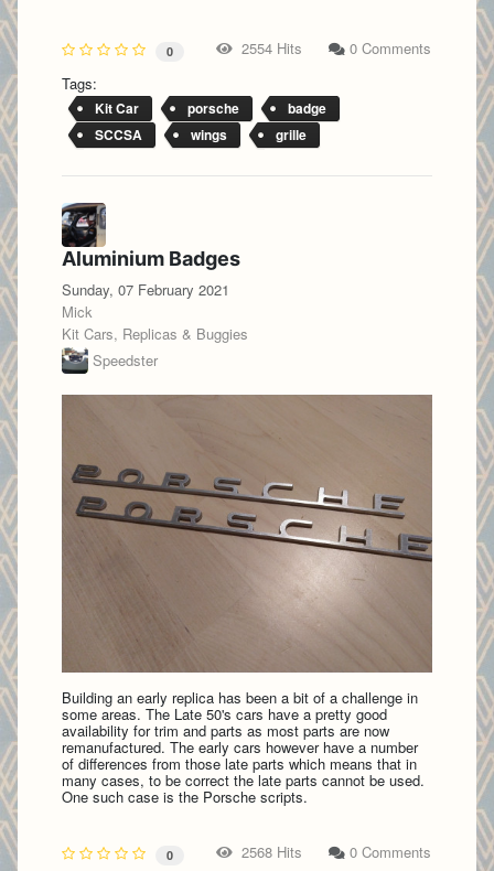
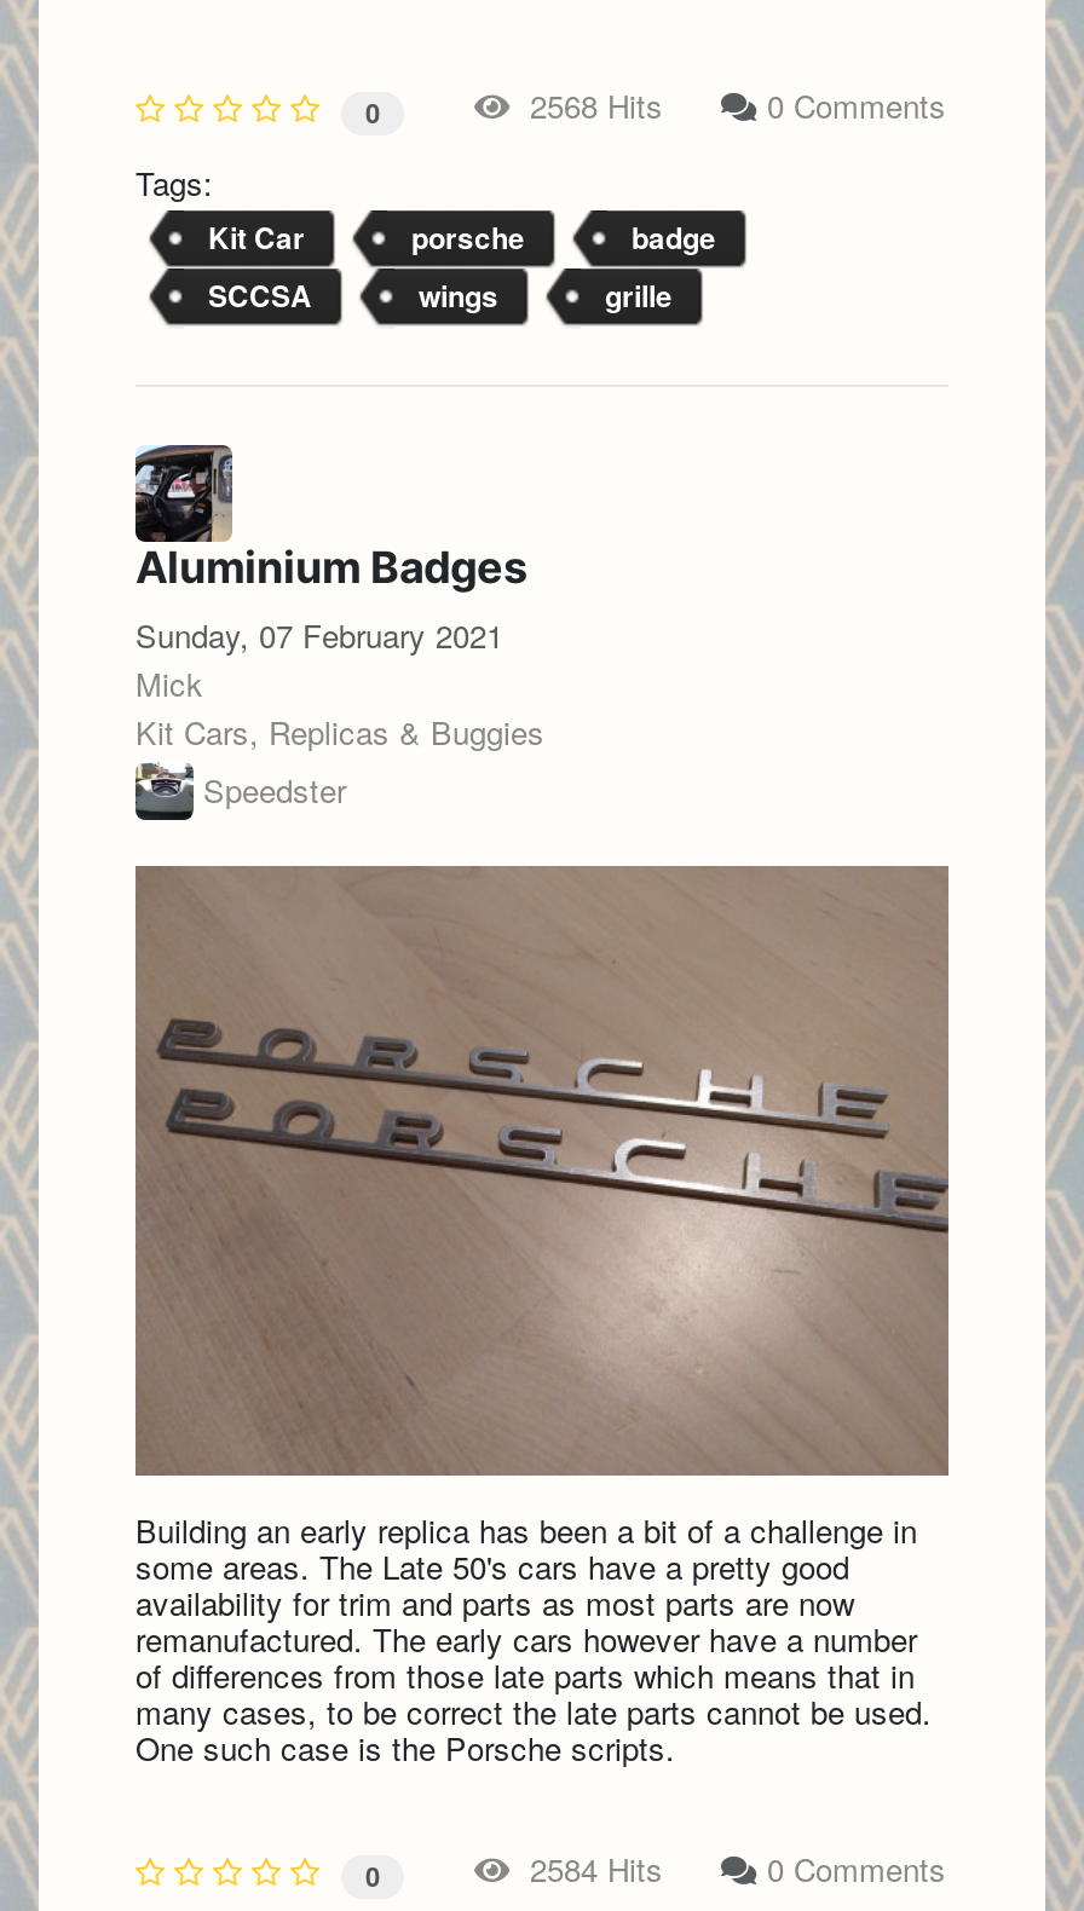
[233,37,302,58] 2554 Hits -> [511,82,663,128] 2568 Hits
[233,841,302,862] 2568 Hits -> [511,1845,663,1891] 2584 Hits

